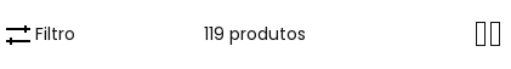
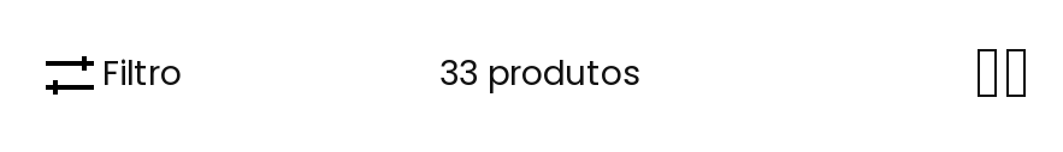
[204,22,306,46] 119 produtos -> [439,49,639,97] 33 produtos

